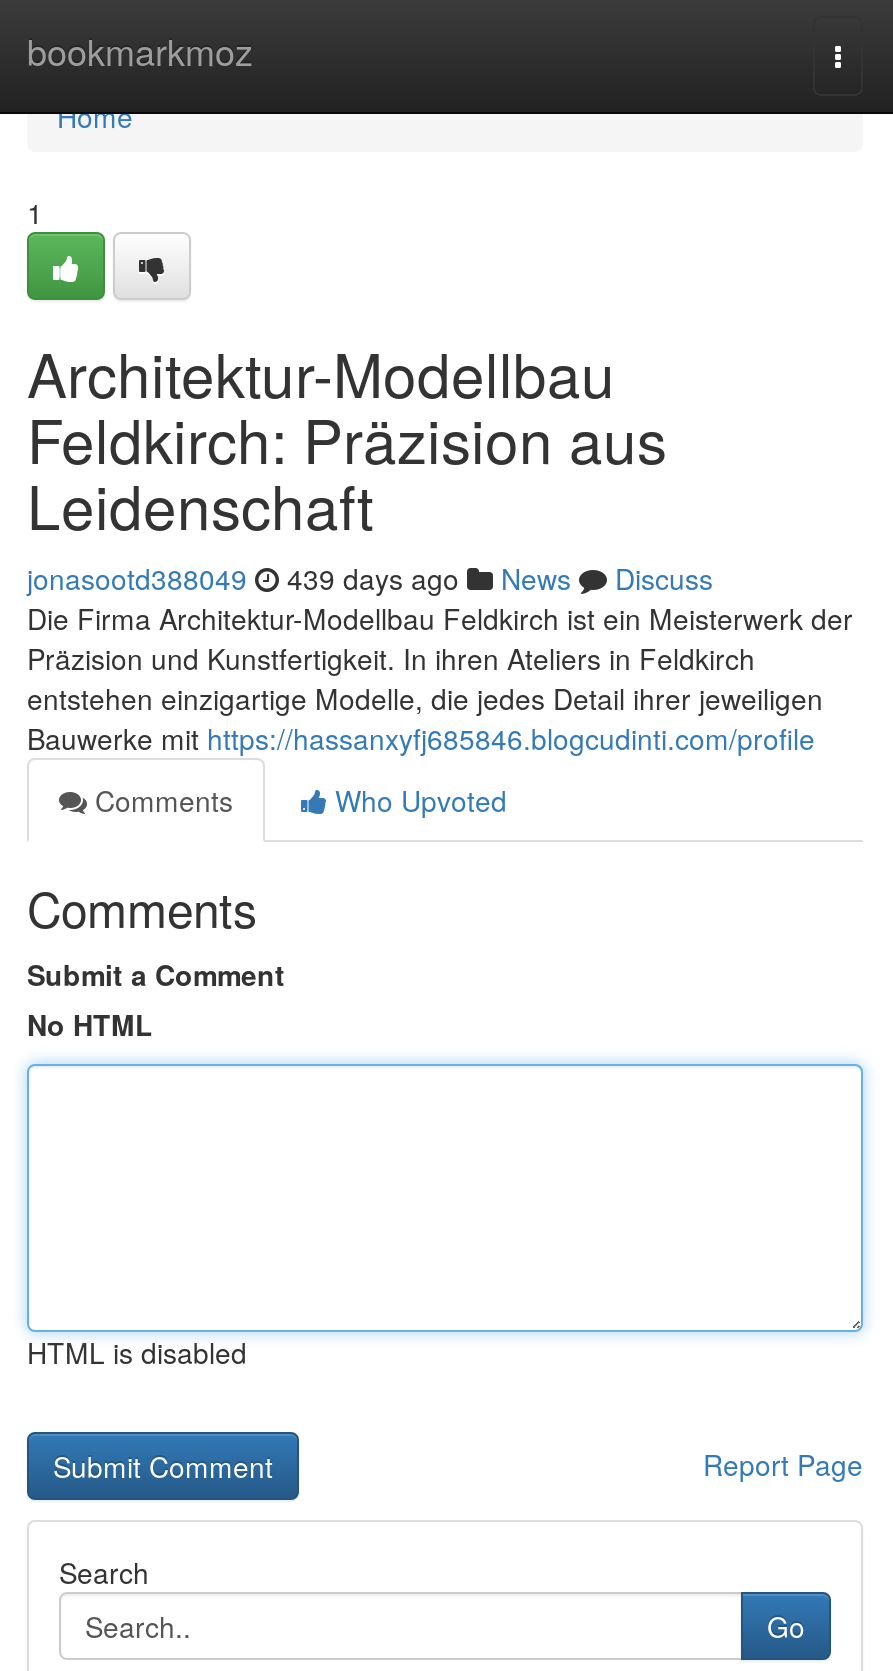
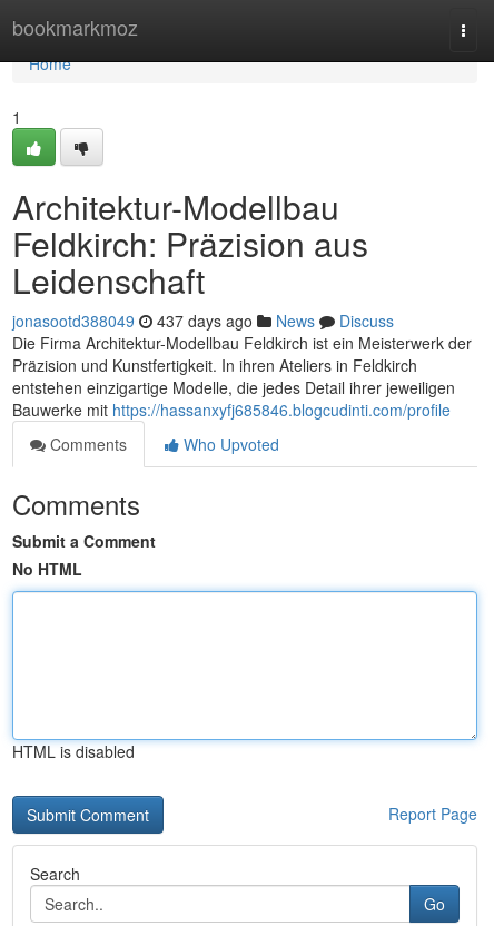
[27,558,713,598] jonasootd388049 439 days ago News Discuss -> [12,309,394,332] jonasootd388049 437 days ago News Discuss

